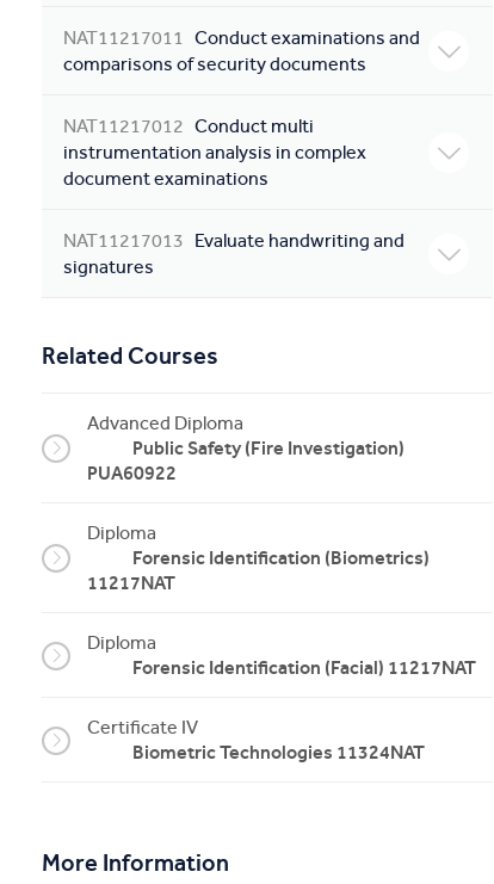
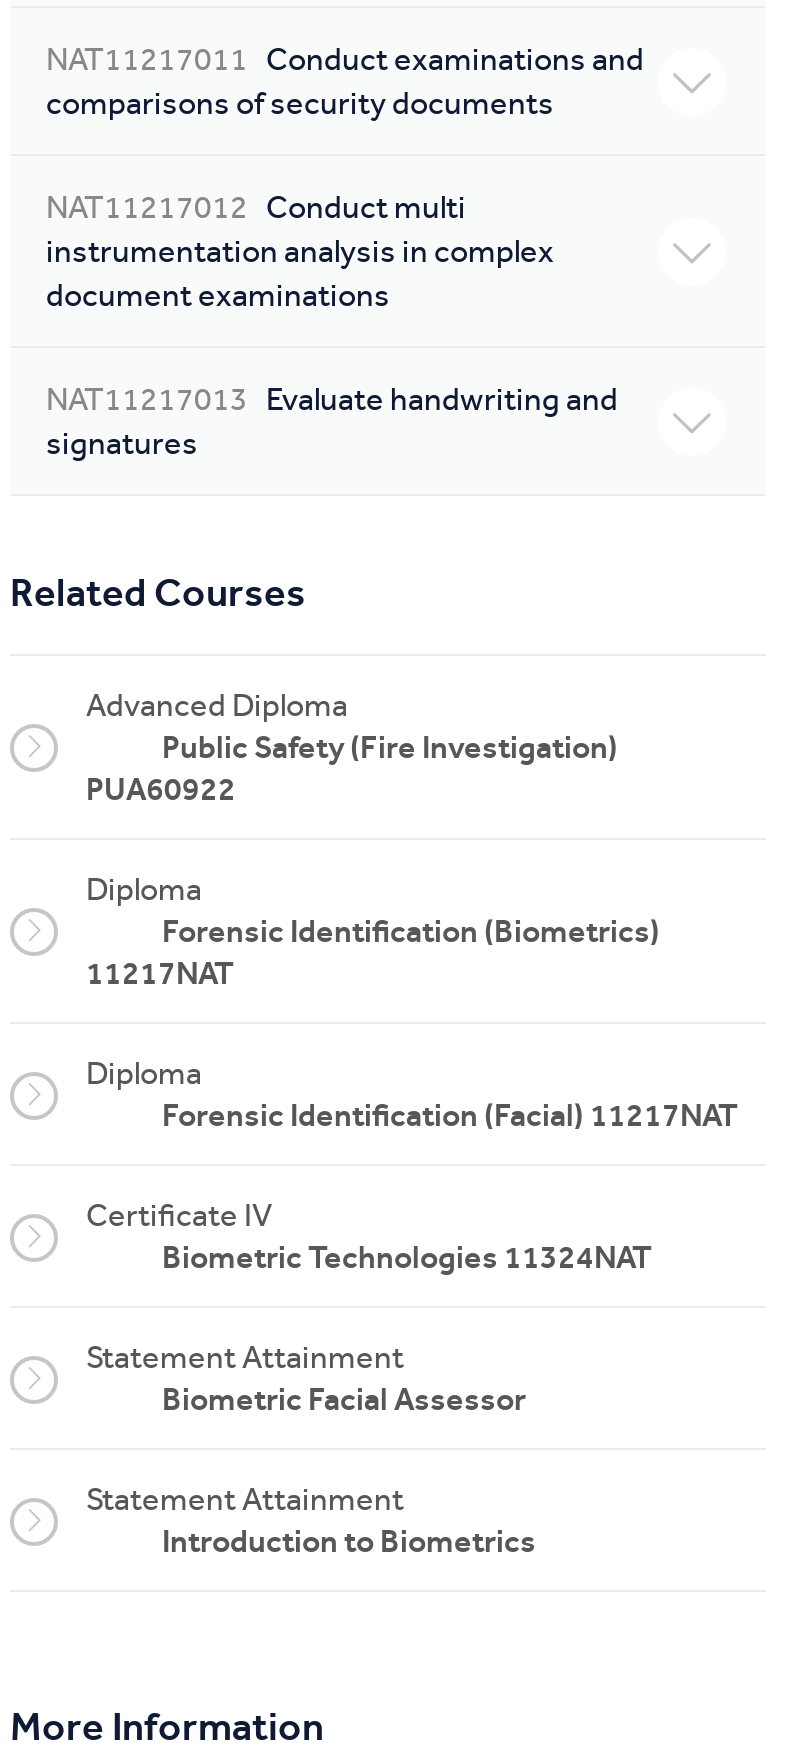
none -> [86,1338,536,1560] Statement Attainment | Biometric Facial Assessor | Statement Attainment | Introduction to Biometrics

